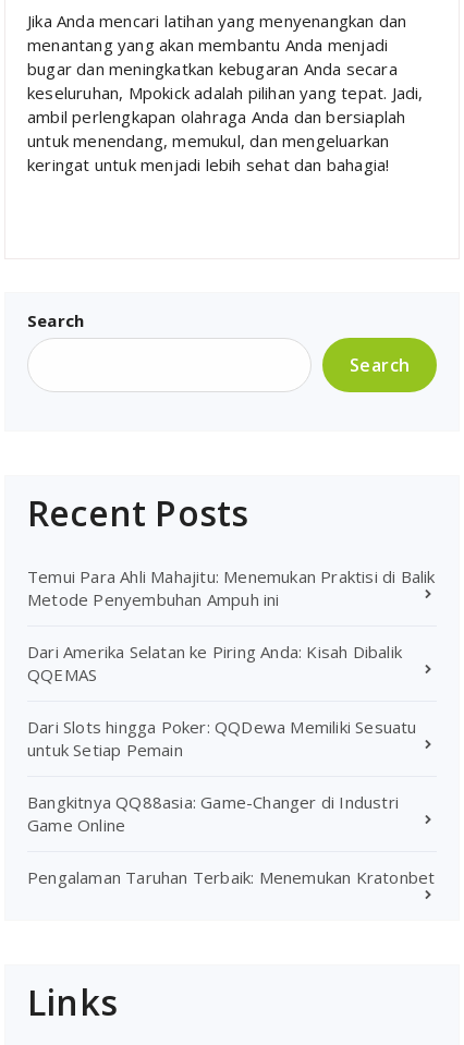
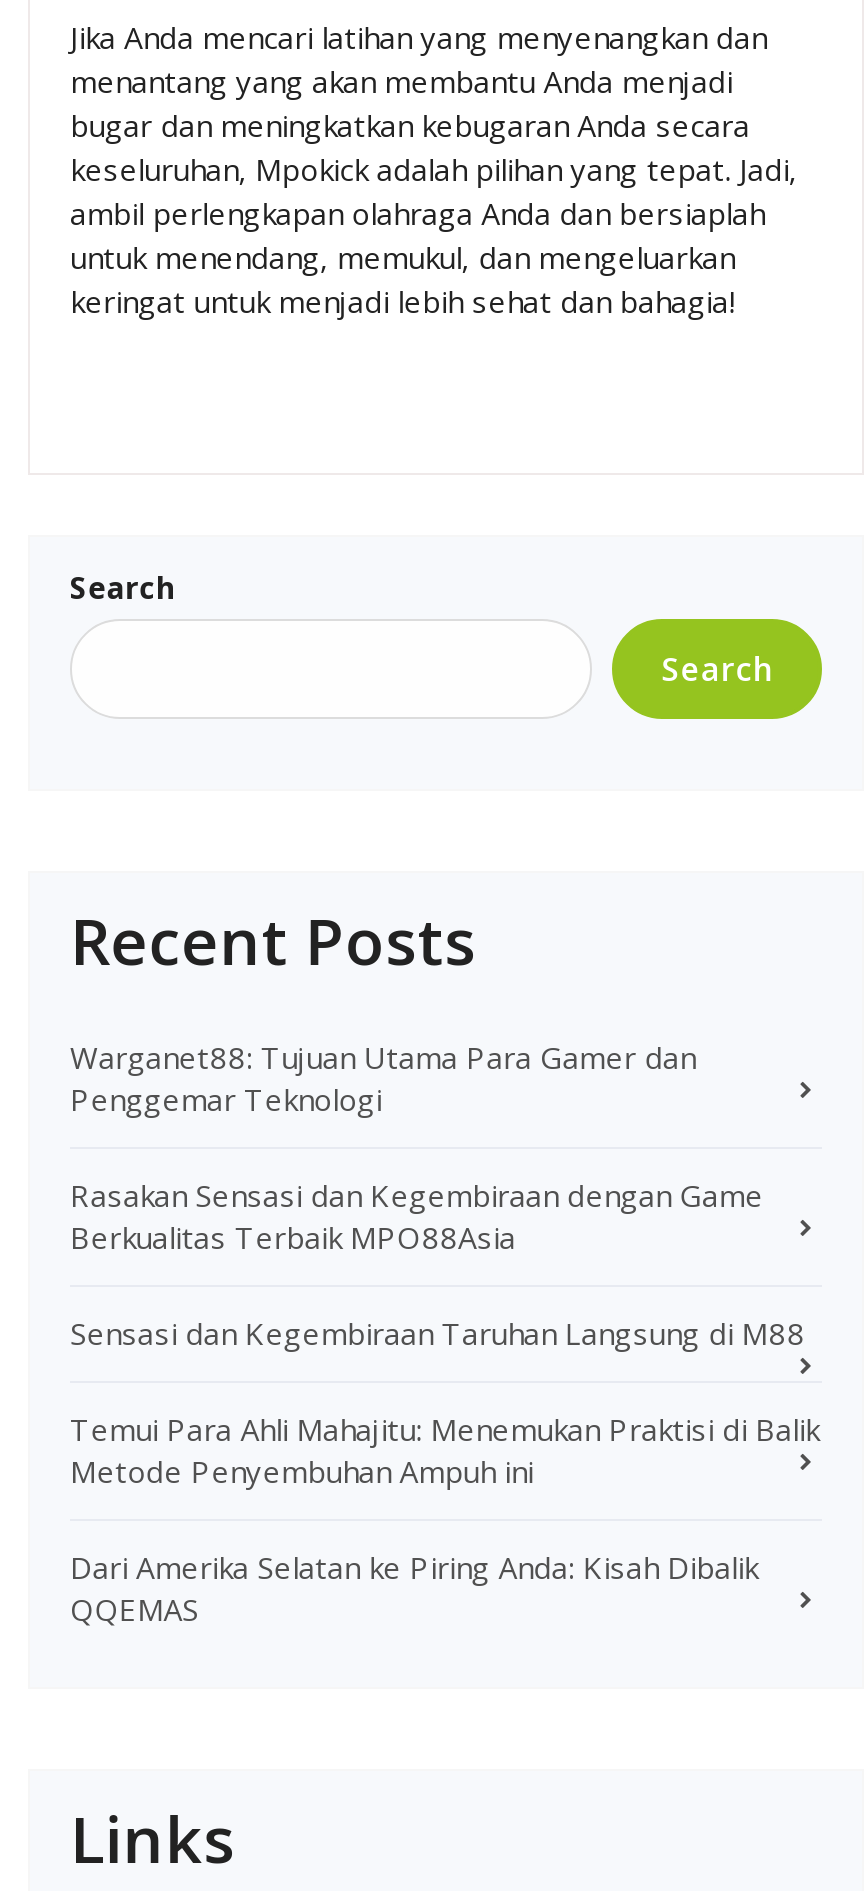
none -> [70,1036,805,1352] Warganet88: Tujuan Utama Para Gamer dan | Penggemar Teknologi | Rasakan Sensasi dan Kegembiraan dengan Game | Berkualitas Terbaik MPO88Asia | Sensasi dan Kegembiraan Taruhan Langsung di M88
moved [27,565,435,685] -> [70,1408,819,1628]: Temui Para Ahli Mahajitu: Menemukan Praktisi di Balik | Metode Penyembuhan Ampuh ini | Dari Amerika Selatan ke Piring Anda: Kisah Dibalik | QQEMAS
[27,715,435,888] Dari Slots hingga Poker: QQDewa Memiliki Sesuatu | untuk Setiap Pemain | Bangkitnya QQ88asia: Game-Changer di Industri | Game Online | Pengalaman Taruhan Terbaik: Menemukan Kratonbet -> none

